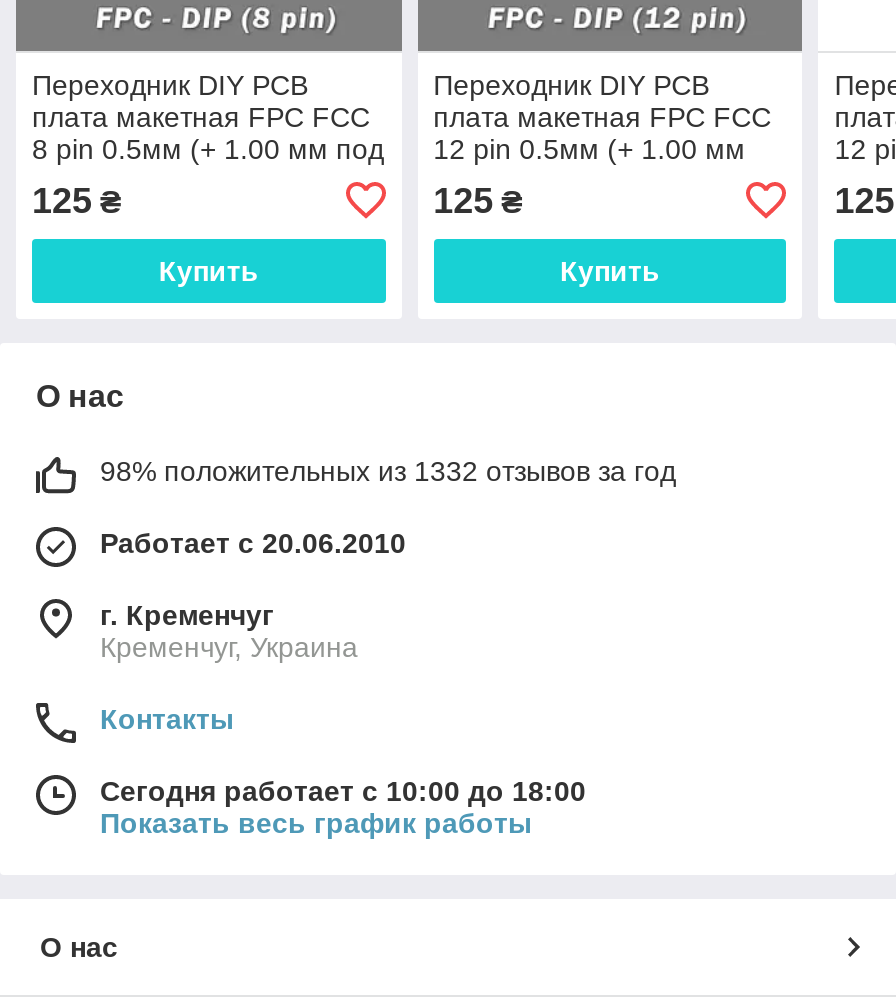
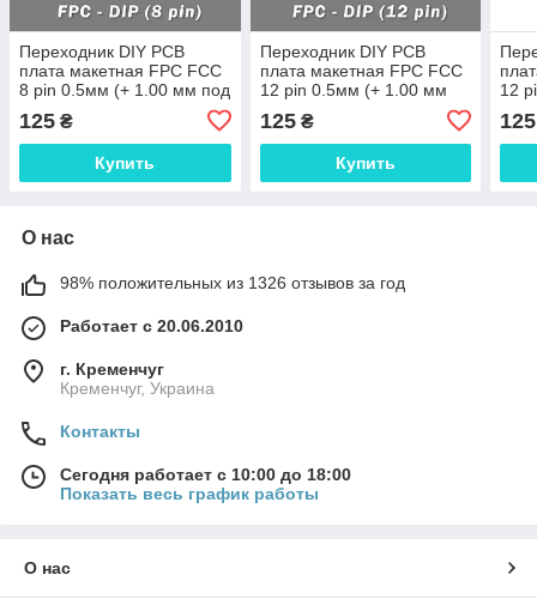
[100,455,676,487] 98% положительных из 1332 отзывов за год -> [60,273,405,292] 98% положительных из 1326 отзывов за год

